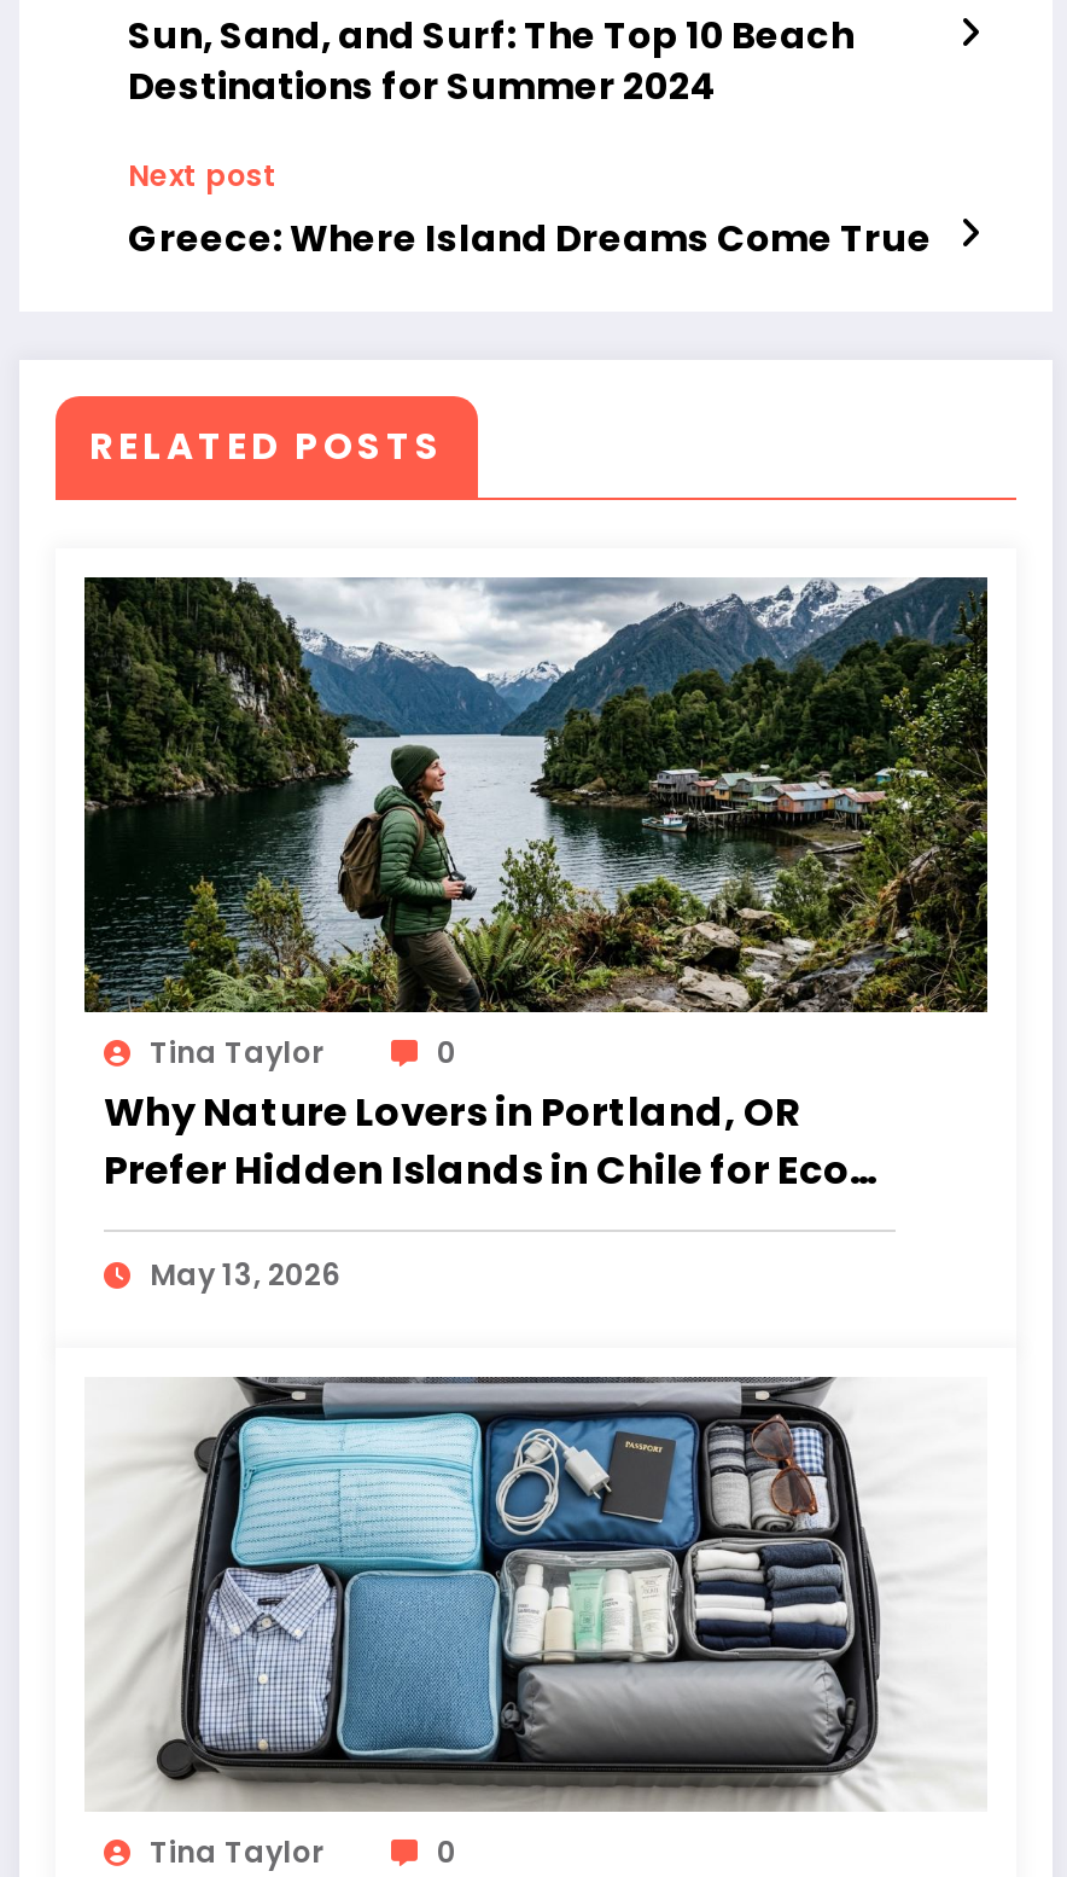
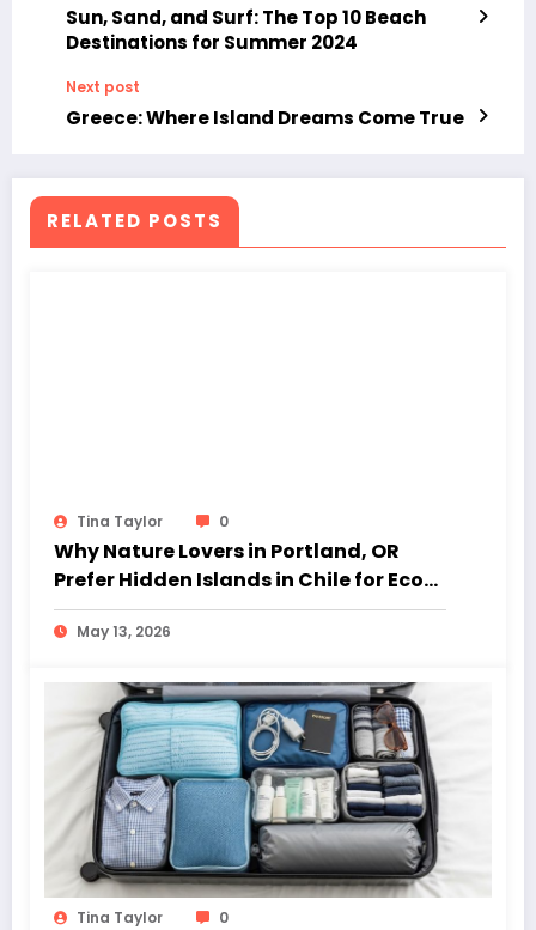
[82,575,990,1015] [image] -> none

